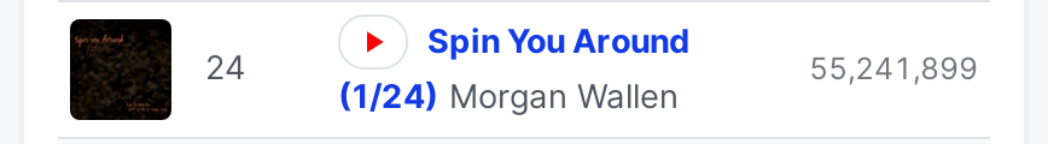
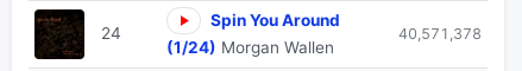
[809,51,978,87] 55,241,899 -> [398,25,482,43] 40,571,378

